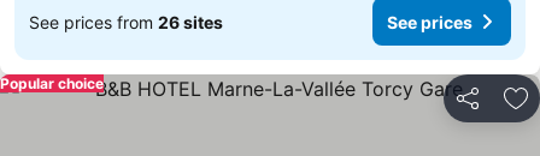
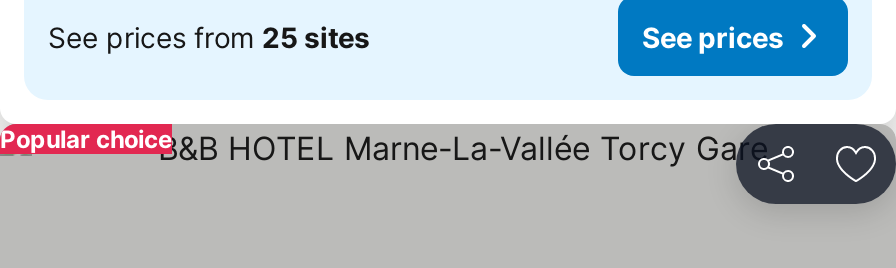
[29,11,223,32] See prices from 26 sites -> [48,19,370,53] See prices from 25 sites

